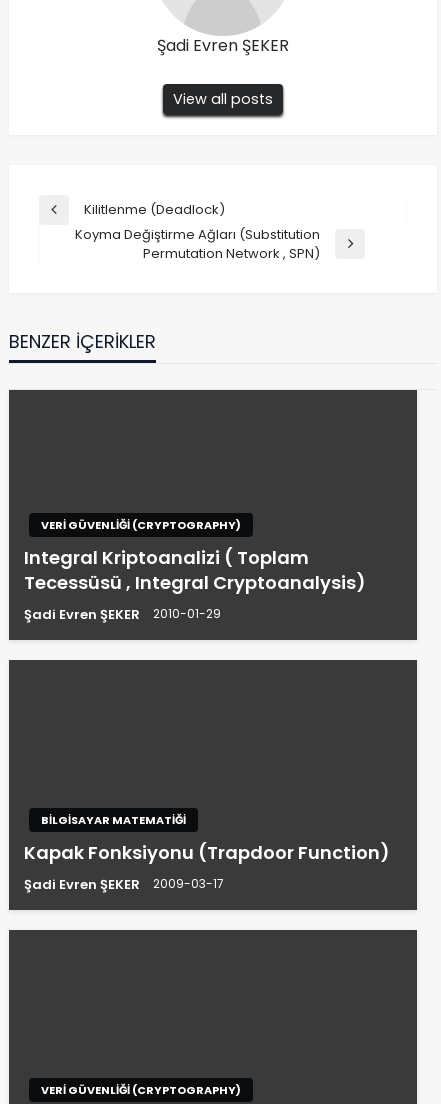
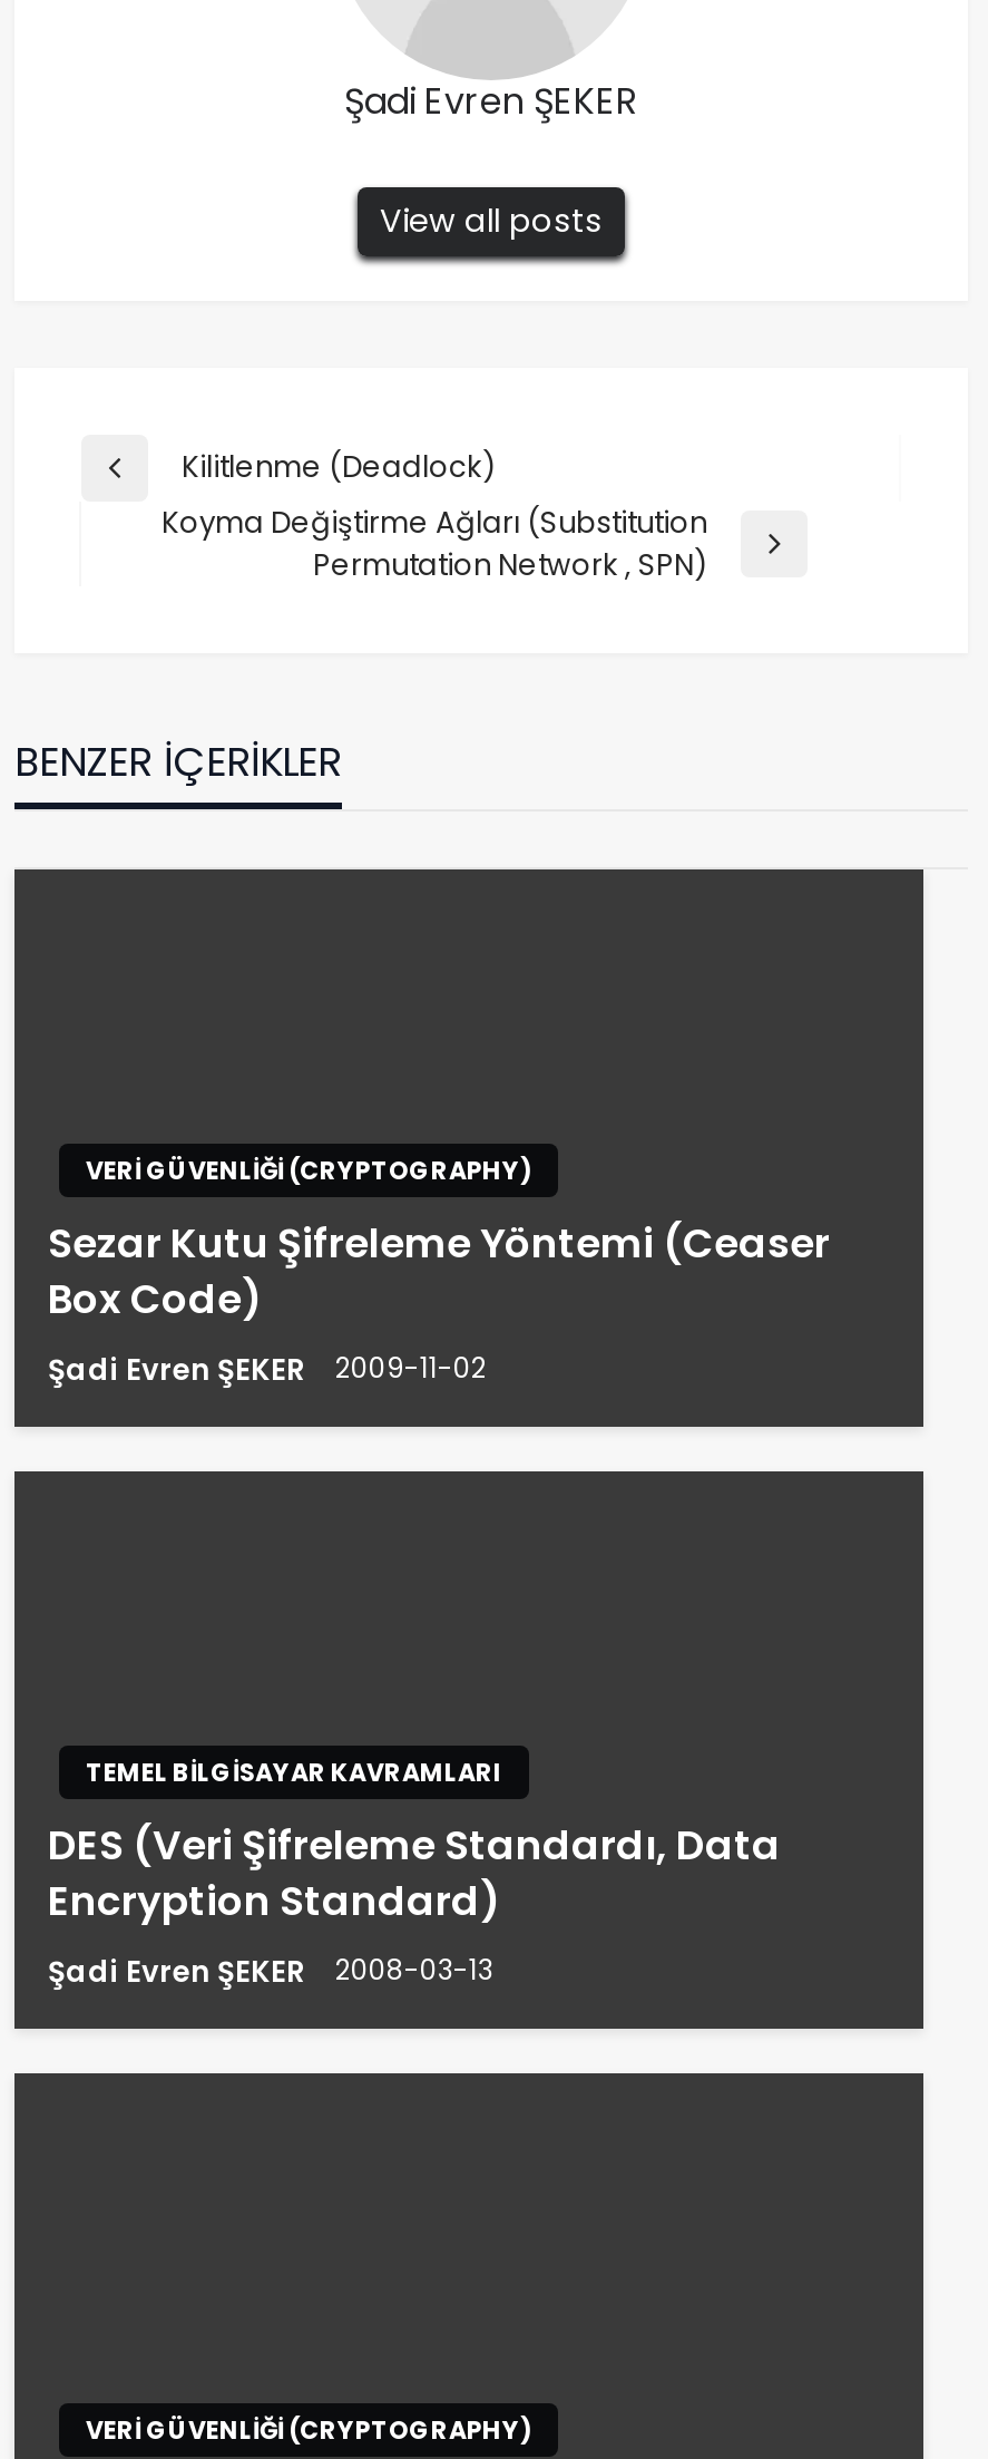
[24,545,366,624] Integral Kriptoanalizi ( Toplam | Tecessüsü , Integral Cryptoanalysis) | Şadi Evren ŞEKER 2010-01-29 -> [48,1216,830,1392] Sezar Kutu Şifreleme Yöntemi (Ceaser | Box Code) | Şadi Evren ŞEKER 2009-11-02
[41,812,186,828] BILGISAYAR MATEMATIĞI -> [86,1755,502,1791] TEMEL BILGISAYAR KAVRAMLARI
[24,840,390,894] Kapak Fonksiyonu (Trapdoor Function) | Şadi Evren ŞEKER 2009-03-17 -> [48,1818,781,1994] DES (Veri Şifreleme Standardı, Data | Encryption Standard) | Şadi Evren ŞEKER 2008-03-13

